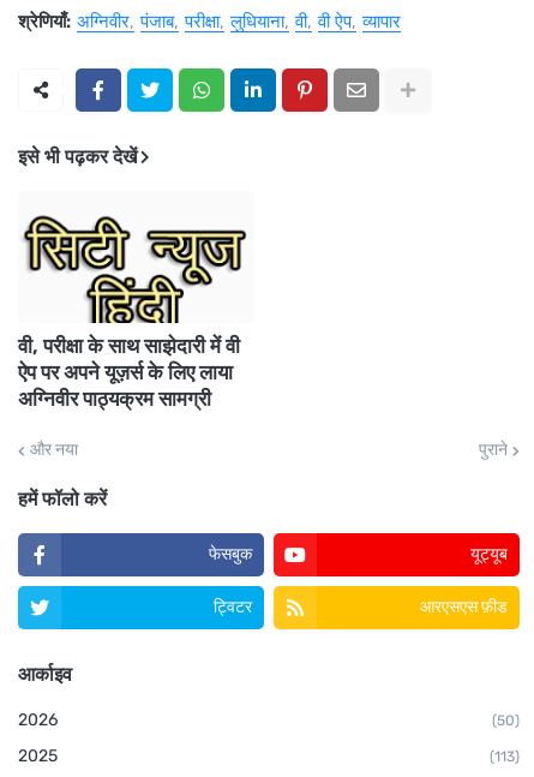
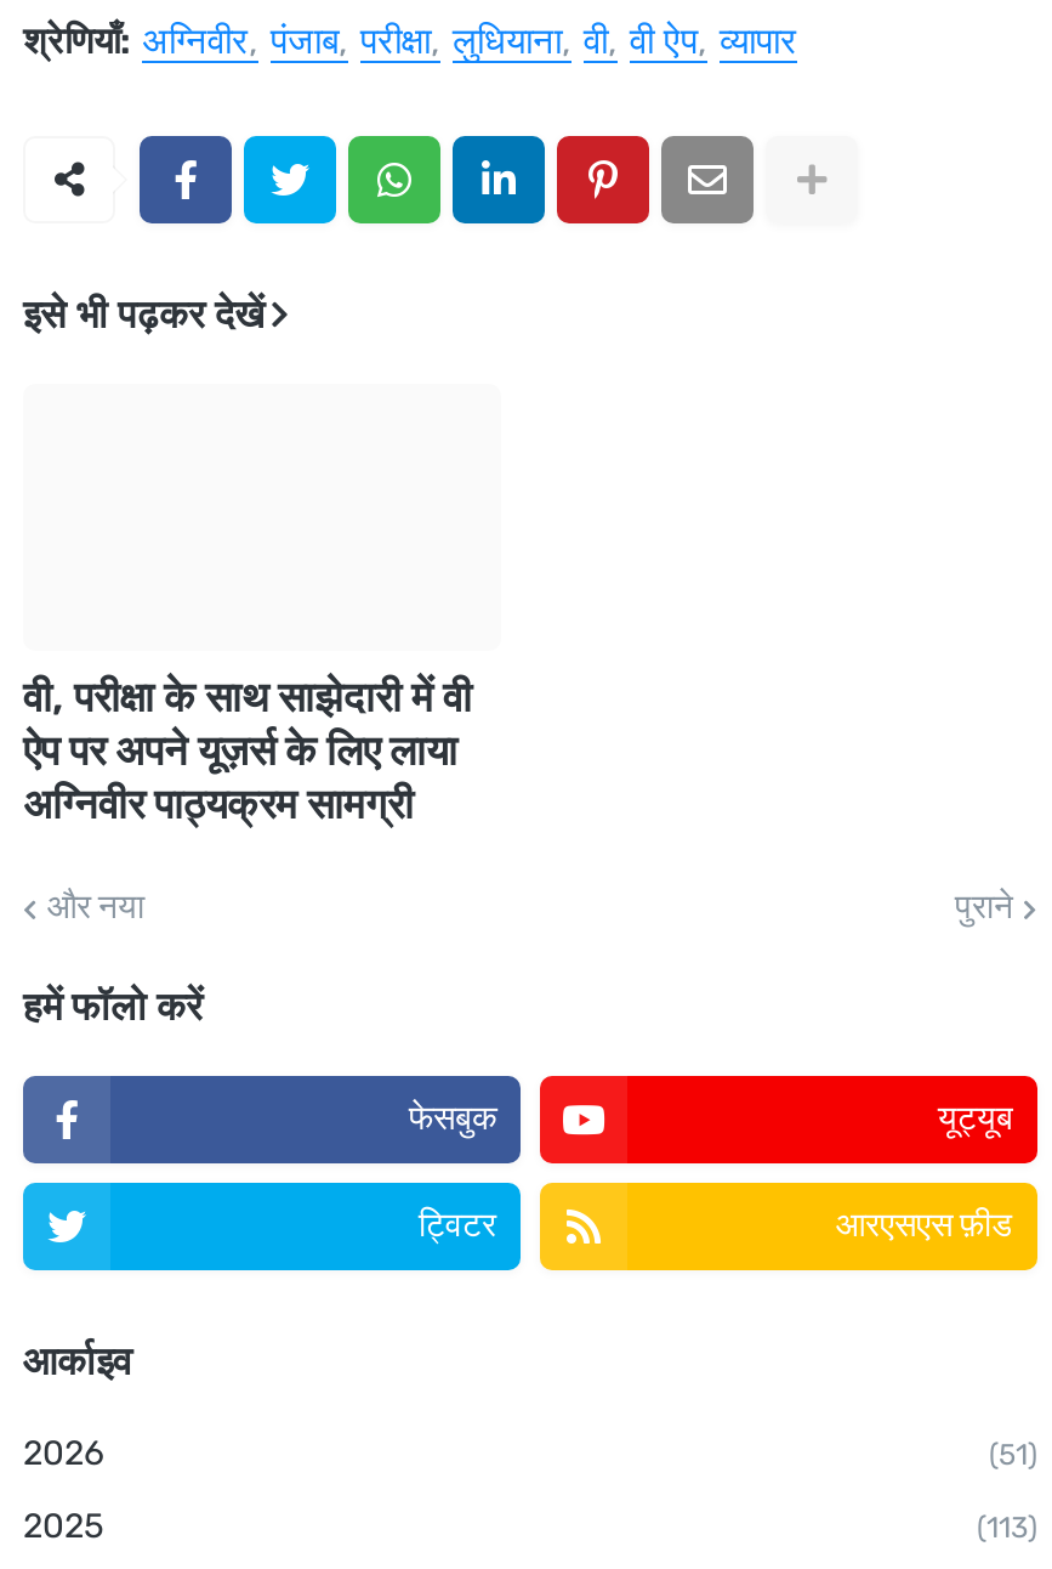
[23,215,247,324] [image] -> none
[492,712,520,729] (50) -> [989,1438,1037,1472] (51)

